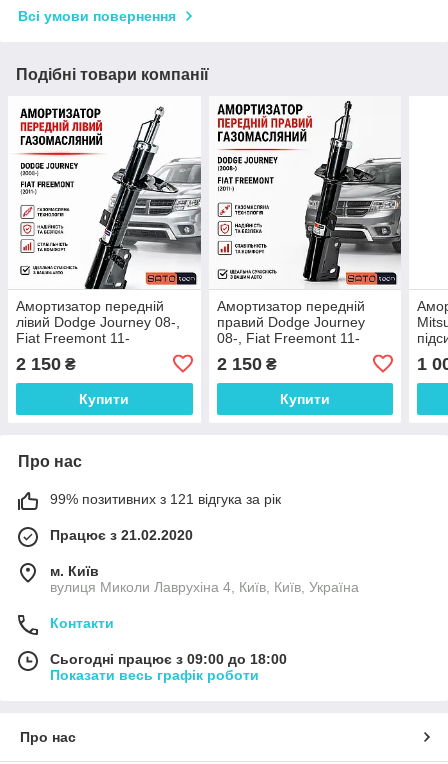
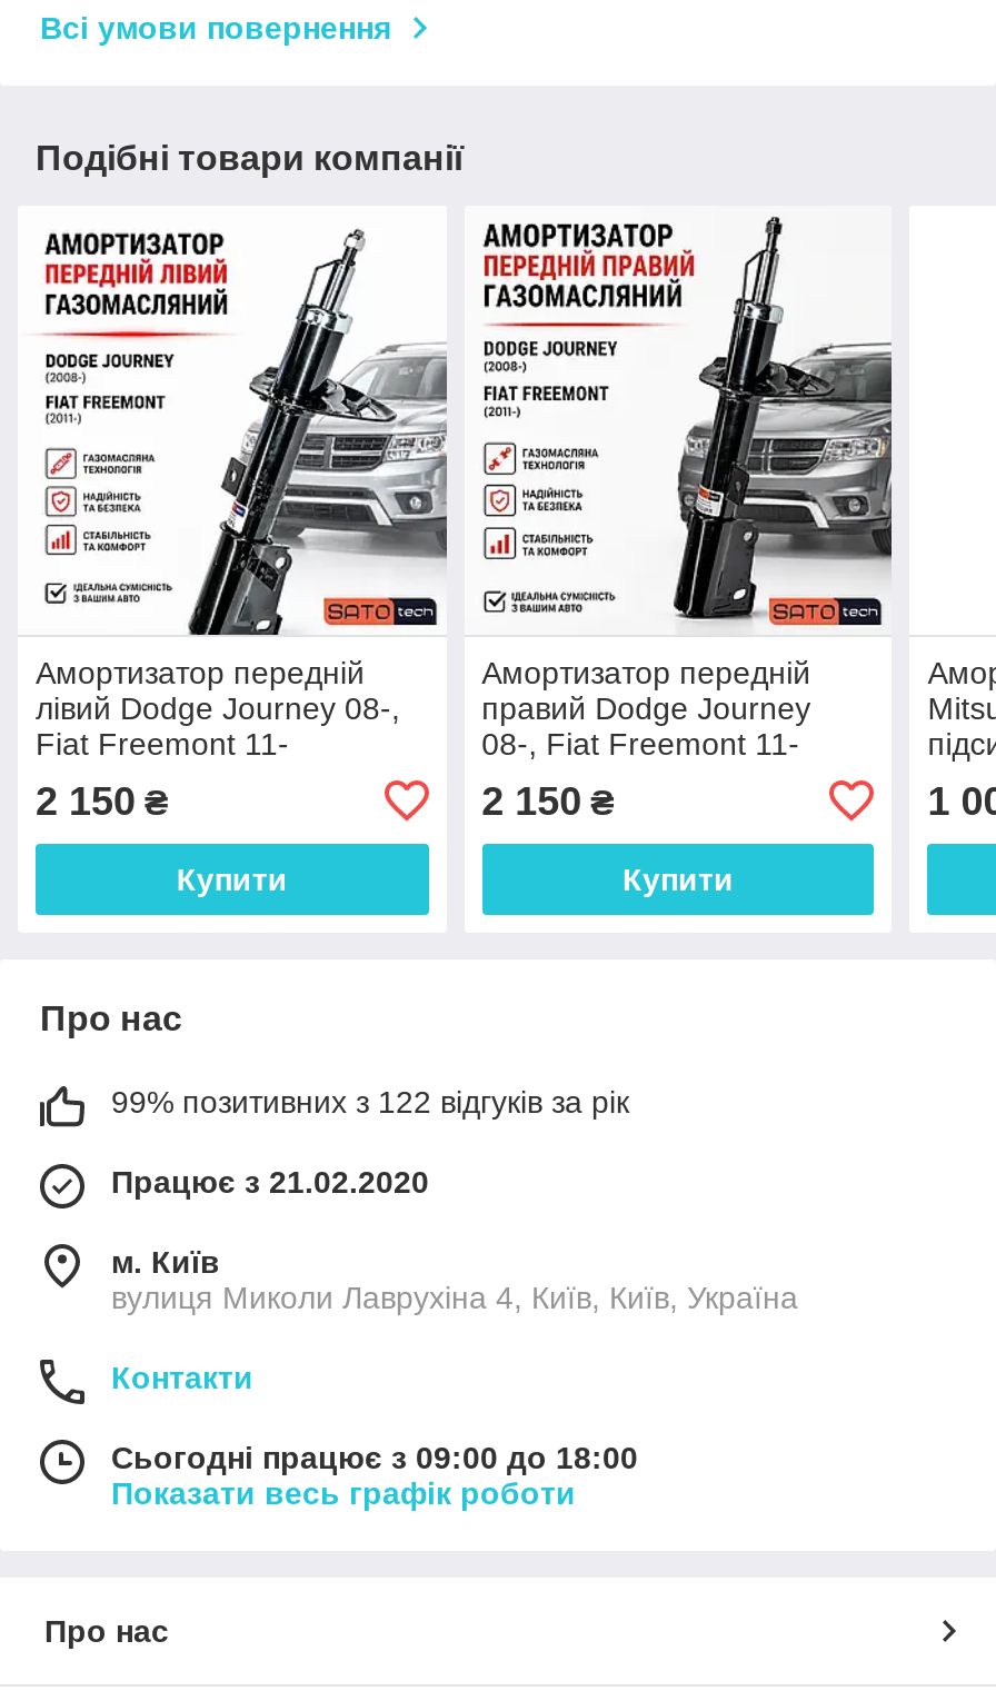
[50,491,281,507] 99% позитивних з 121 відгука за рік -> [111,1084,629,1119] 99% позитивних з 122 відгуків за рік

